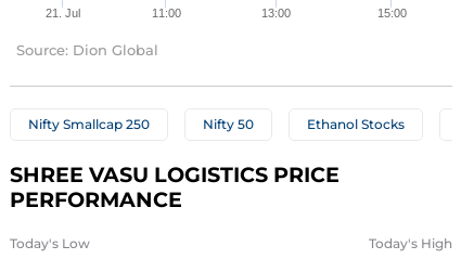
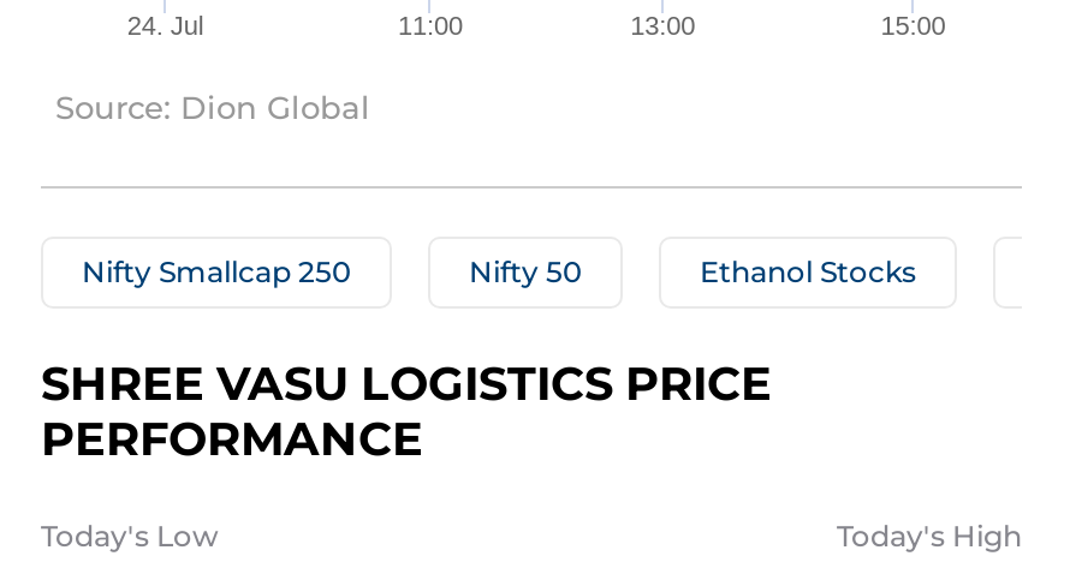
[46,6,80,19] 21. Jul -> [127,10,945,40] 24. Jul | 15:00
[377,6,406,19] 15:00 -> none

